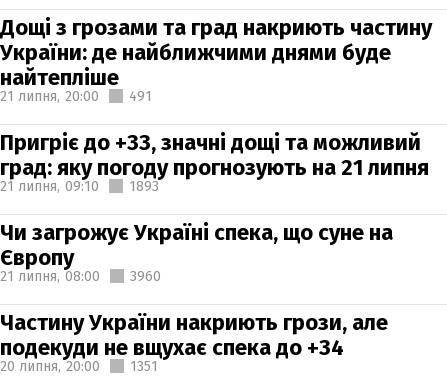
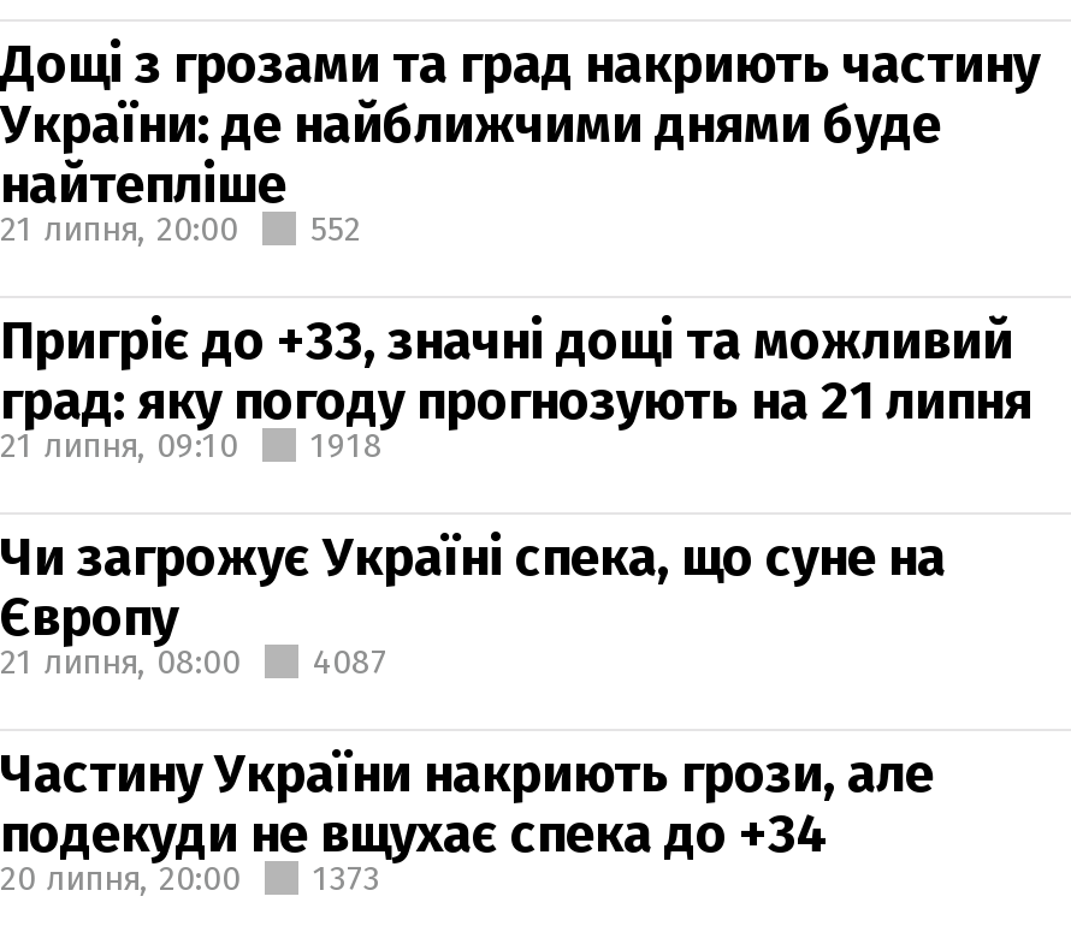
[0,87,152,104] 21 липня, 20:00 491 -> [0,208,361,249] 21 липня, 20:00 552
[129,177,159,194] 1893 -> [310,425,383,465] 1918
[0,267,161,284] 21 липня, 08:00 3960 -> [0,641,387,682] 21 липня, 08:00 4087
[0,357,158,374] 20 липня, 20:00 1351 -> [0,857,380,898] 20 липня, 20:00 1373

